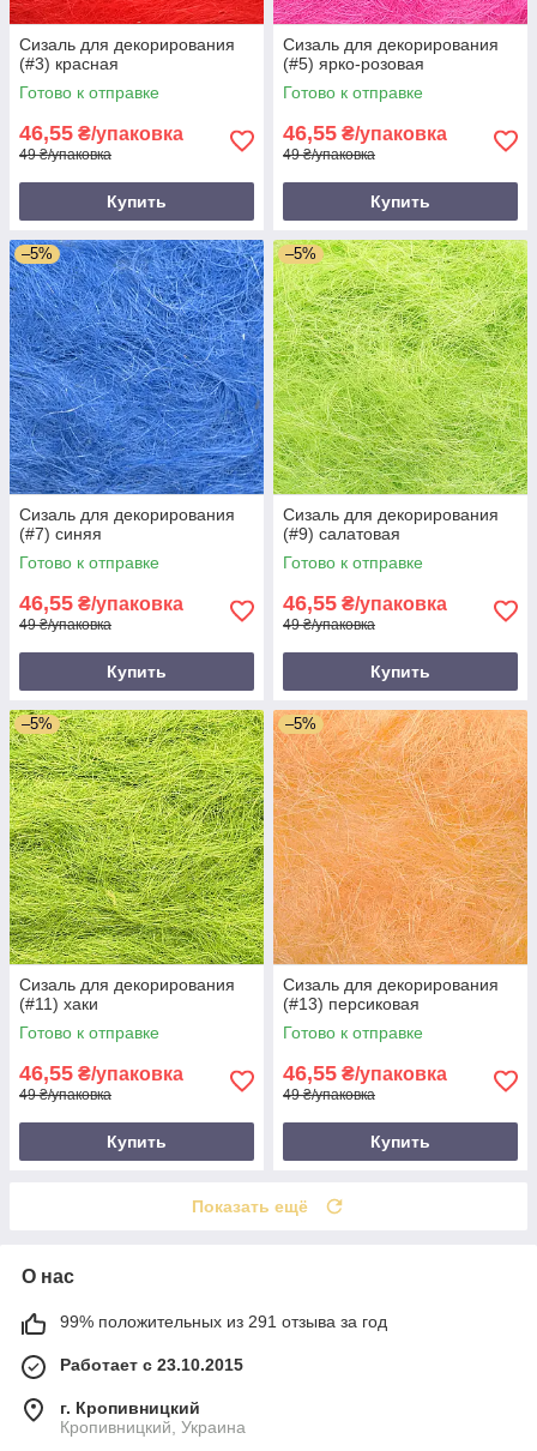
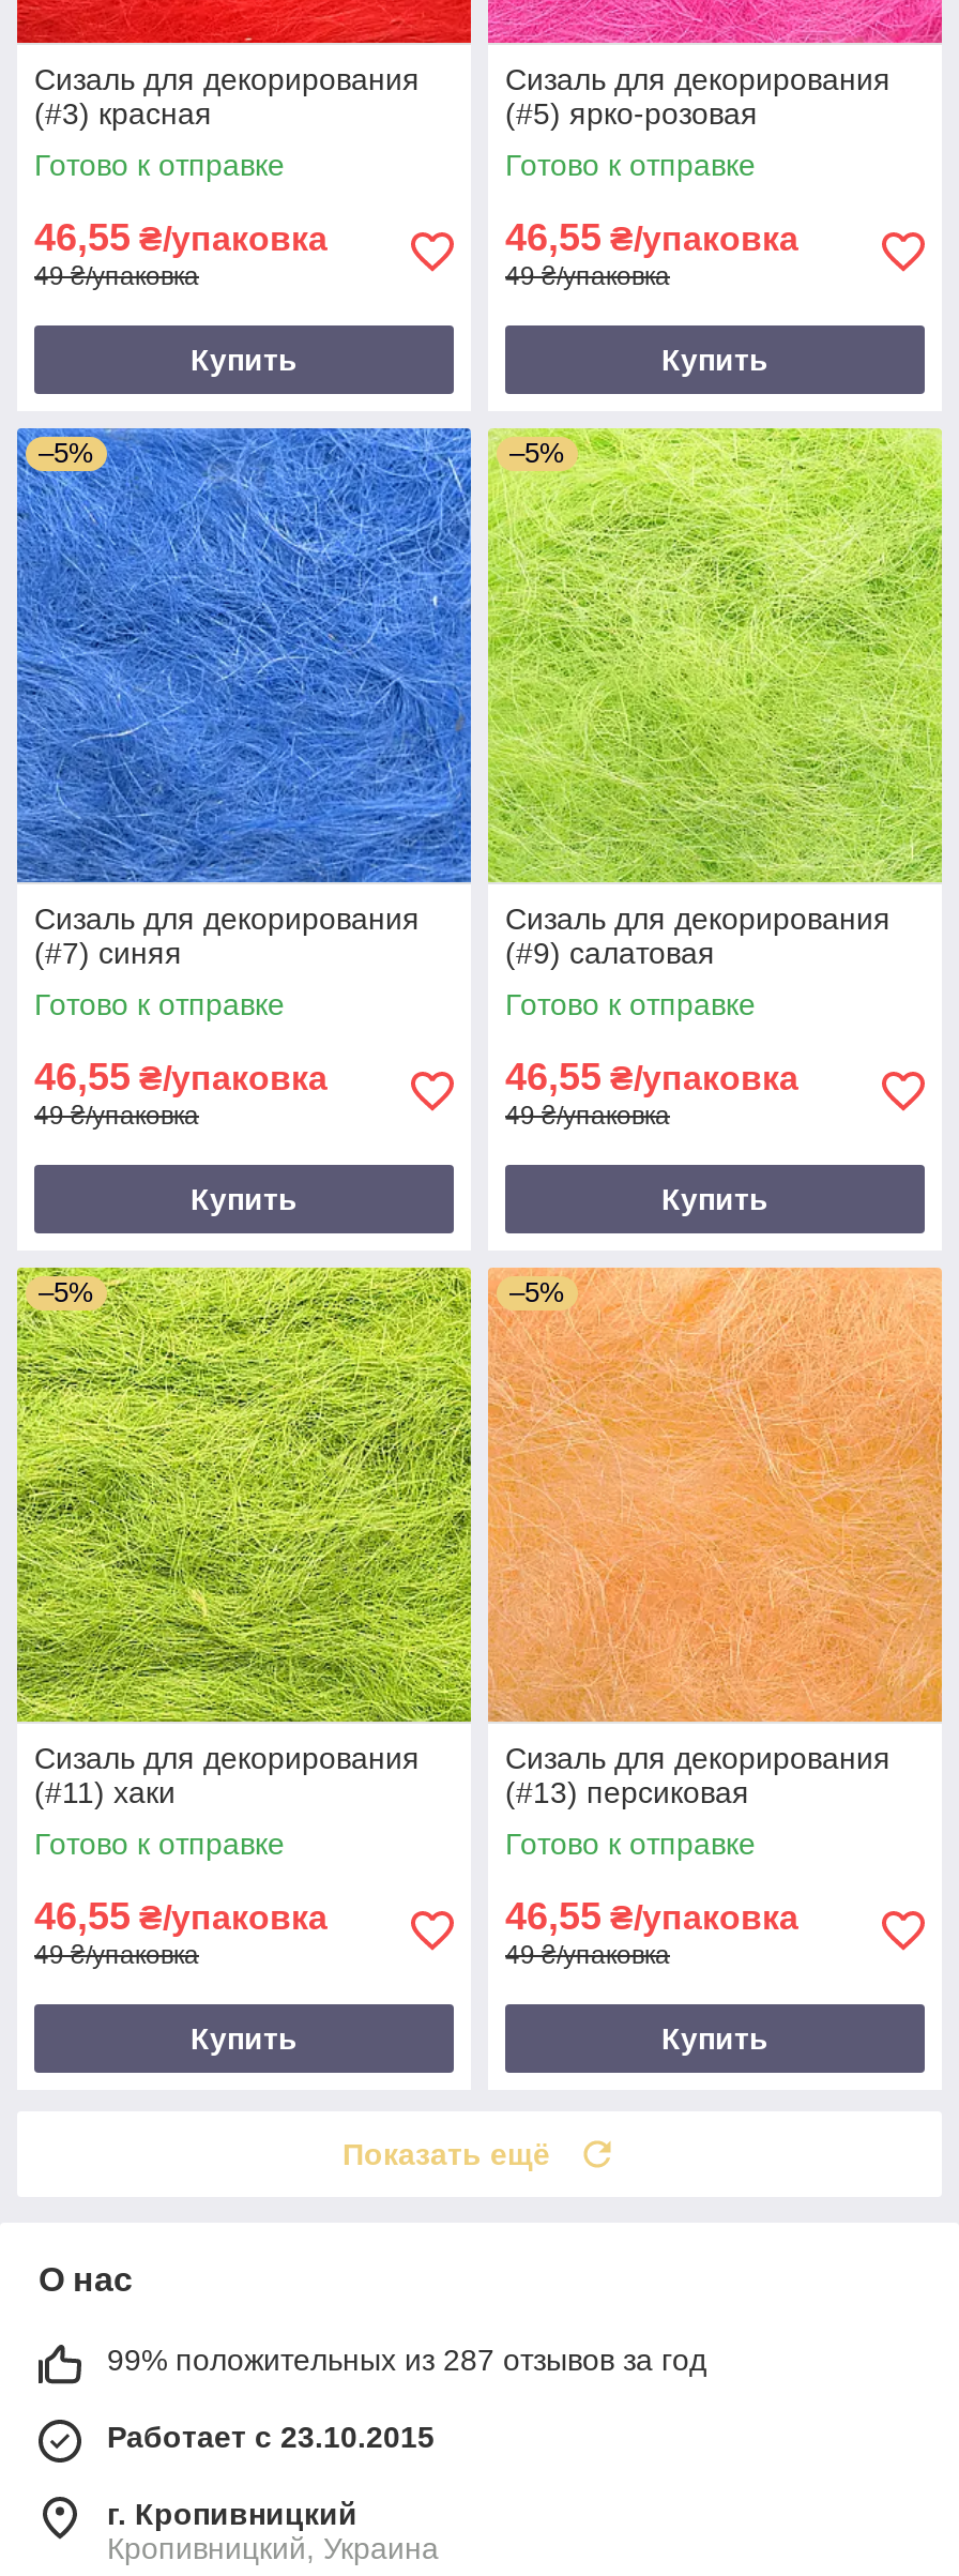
[60,1312,387,1331] 99% положительных из 291 отзыва за год -> [107,2342,706,2376] 99% положительных из 287 отзывов за год

